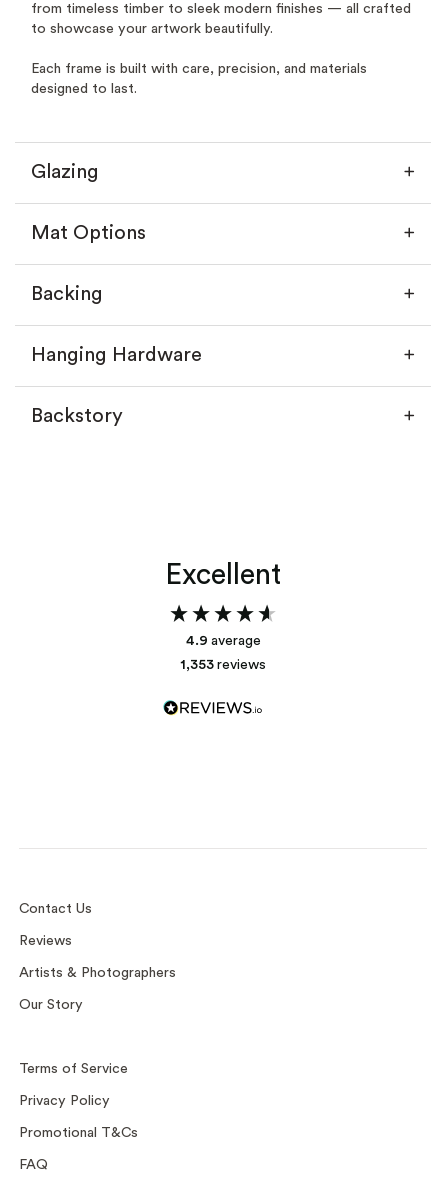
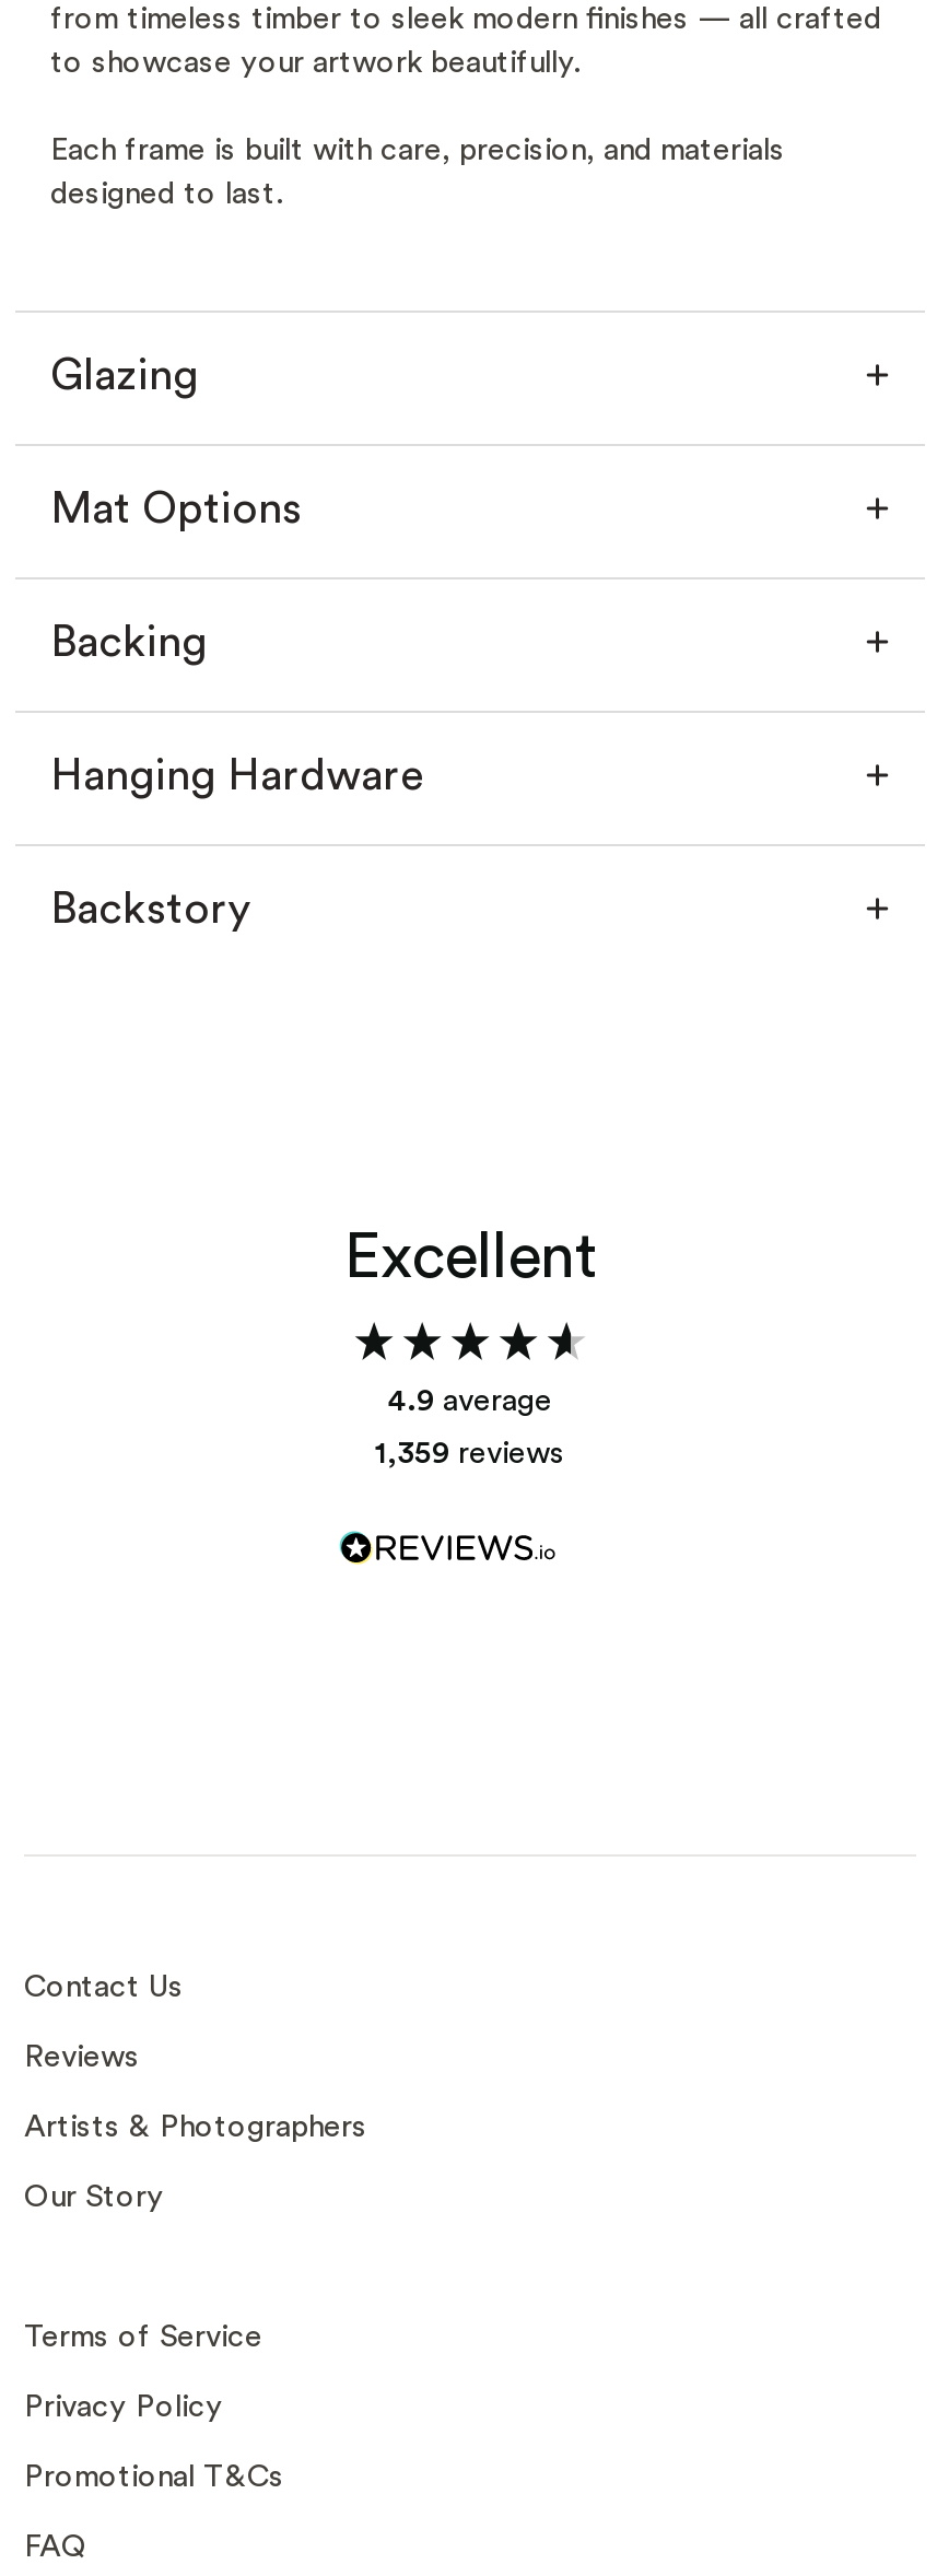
[180,658,266,673] 1,353 reviews -> [375,1440,565,1472] 1,359 reviews

